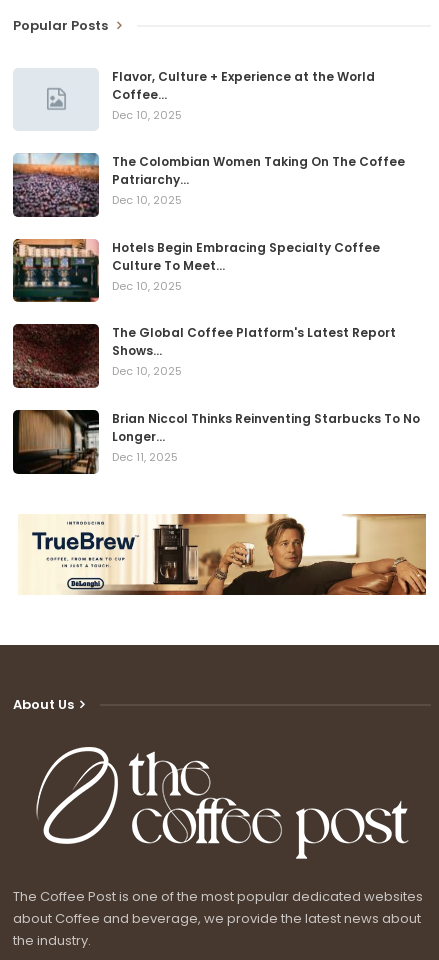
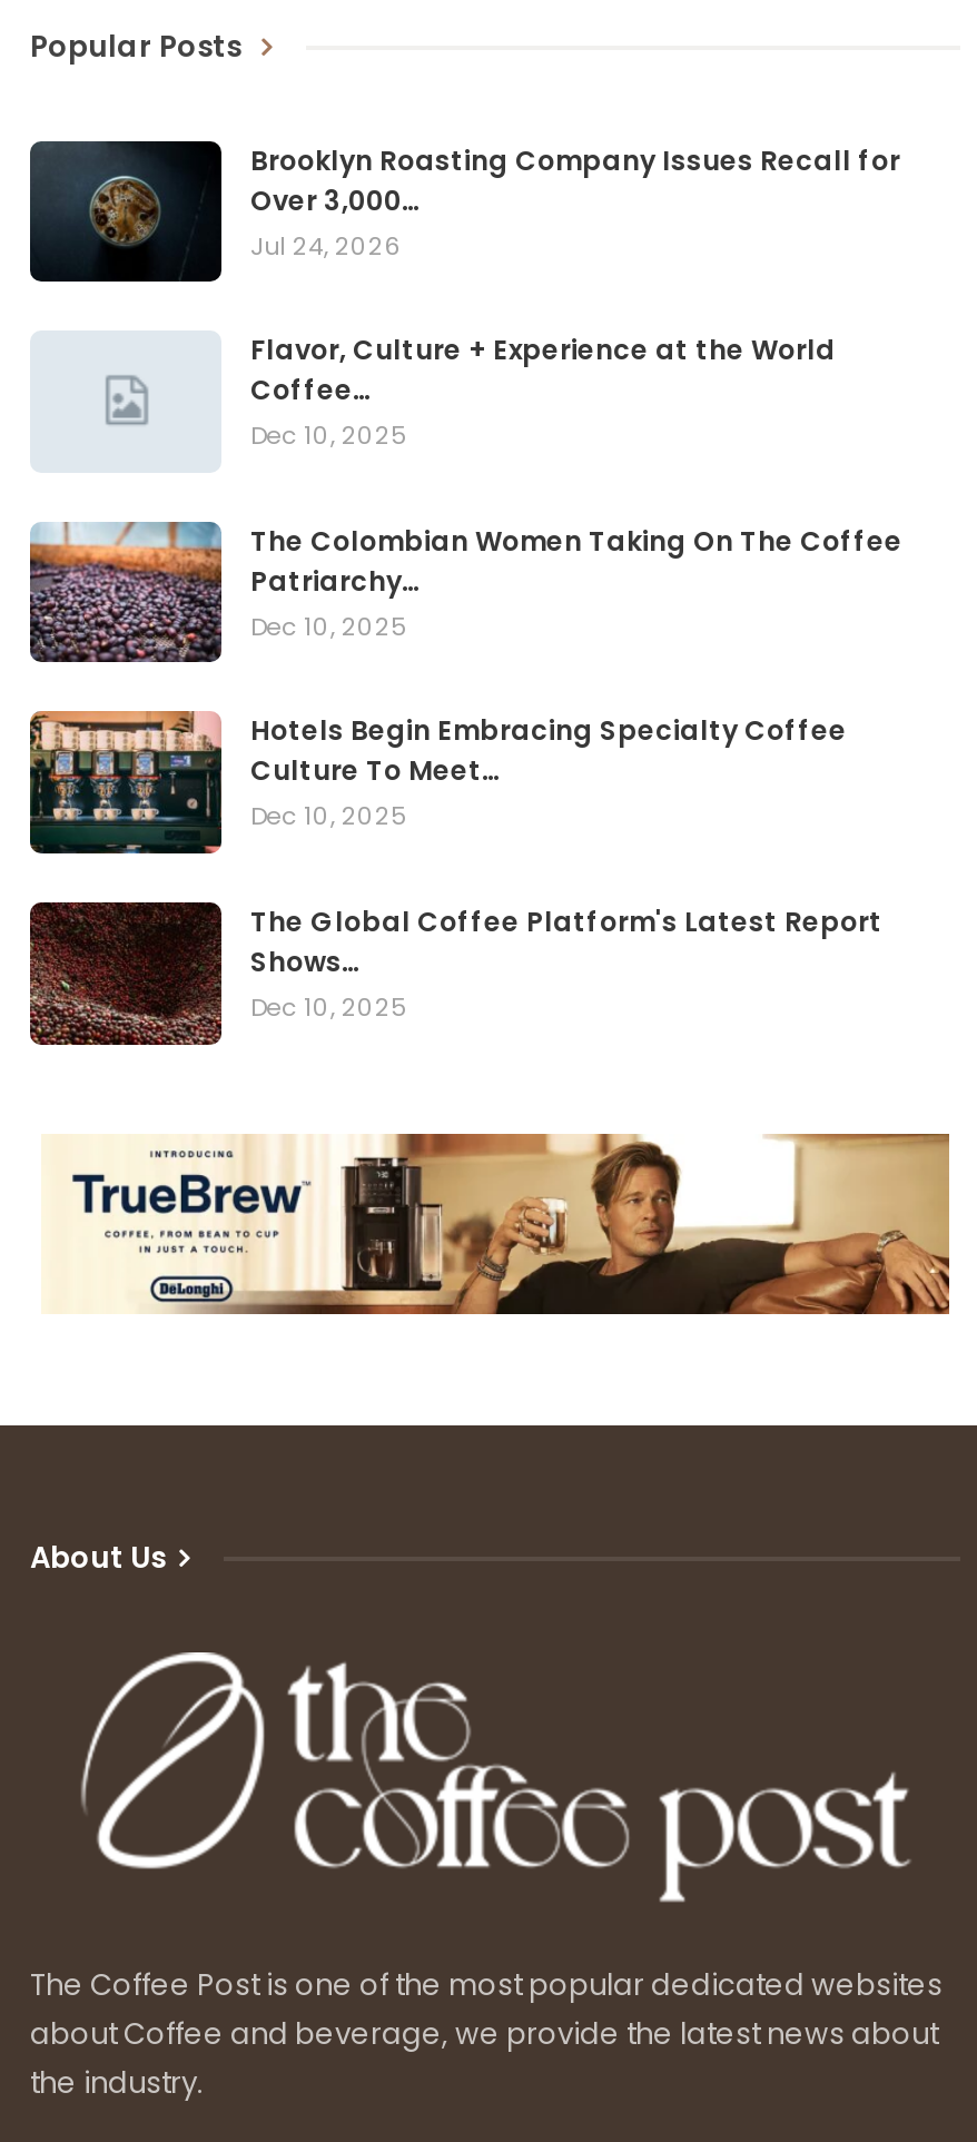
none -> [28,139,900,284] [image] | Brooklyn Roasting Company Issues Recall for | Over 3,000… | Jul 24, 2026
moved [11,67,405,379] -> [26,331,902,1025]: [image] | Flavor, Culture + Experience at the World | Coffee… | ... | Shows… | Dec 10, 2025
[12,409,420,474] [image] | Brian Niccol Thinks Reinventing Starbucks To No | Longer… | Dec 11, 2025 -> none

